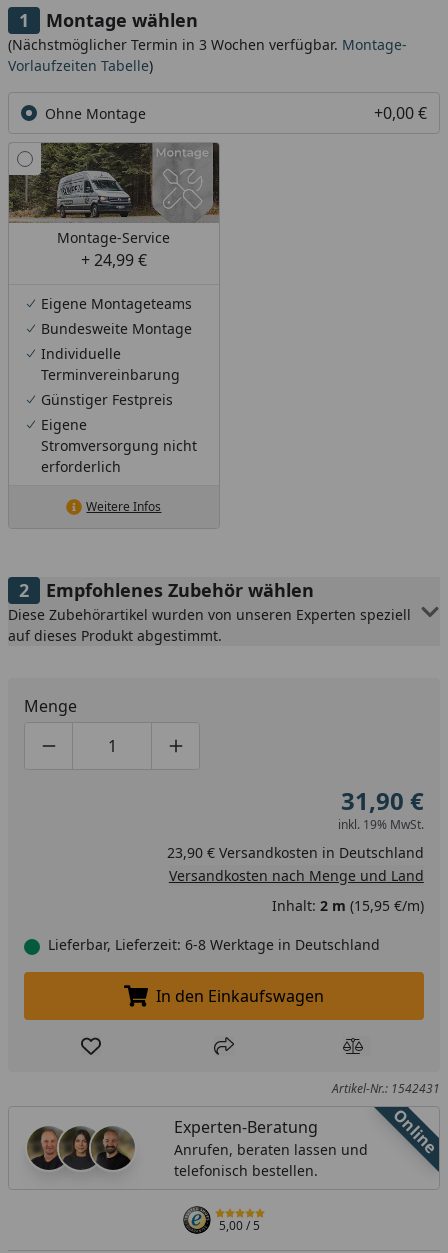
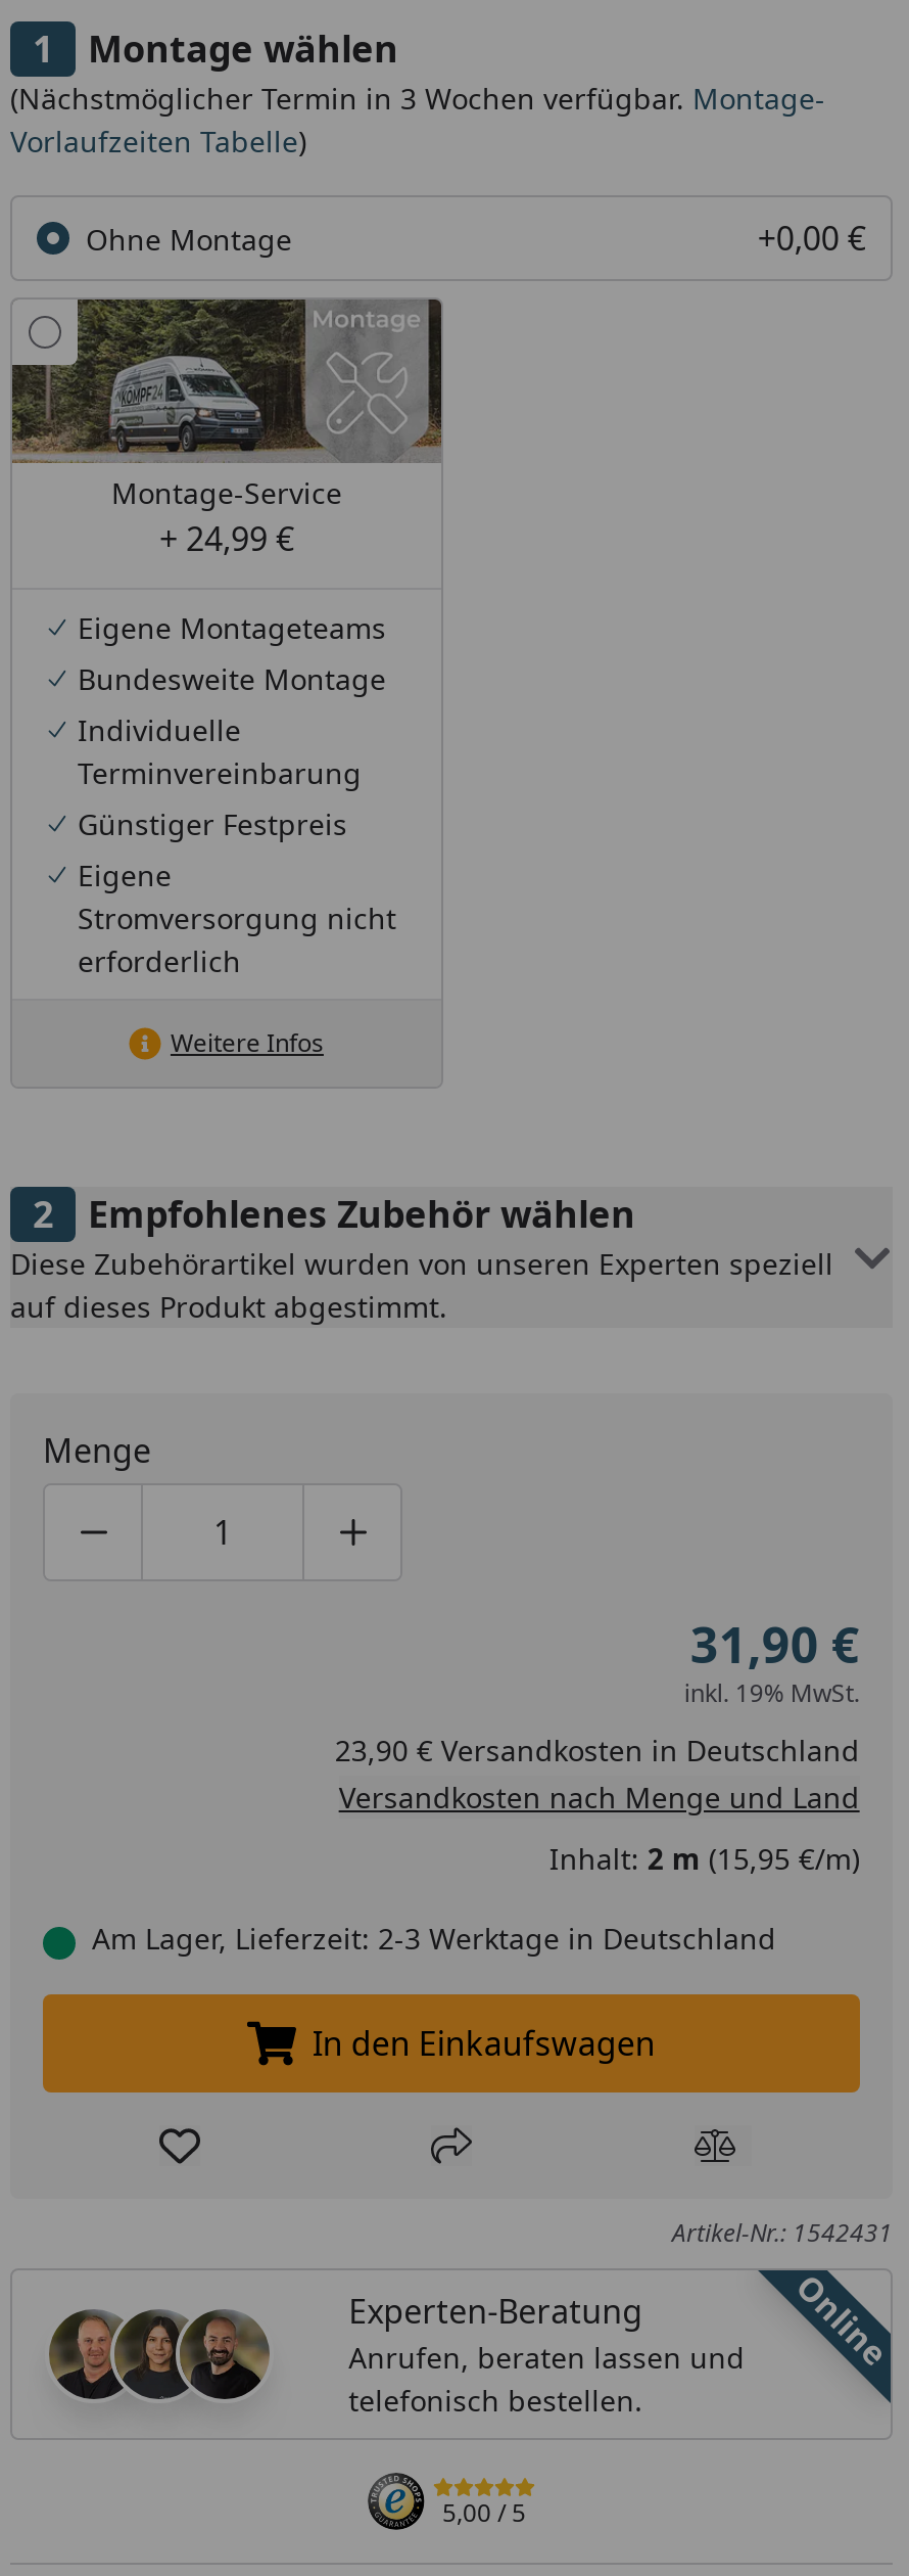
[48,935,380,954] Lieferbar, Lieferzeit: 6-8 Werktage in Deutschland -> [92,1920,776,1958] Am Lager, Lieferzeit: 2-3 Werktage in Deutschland

